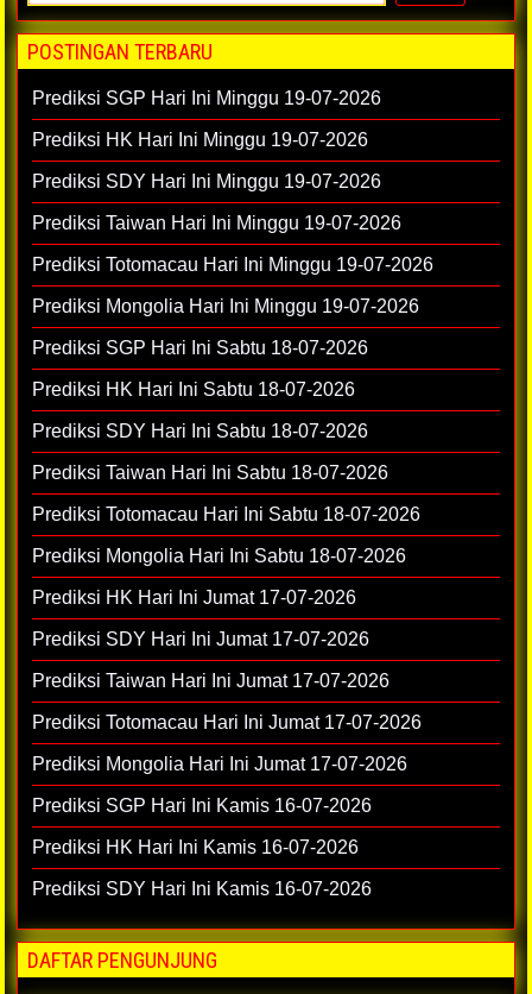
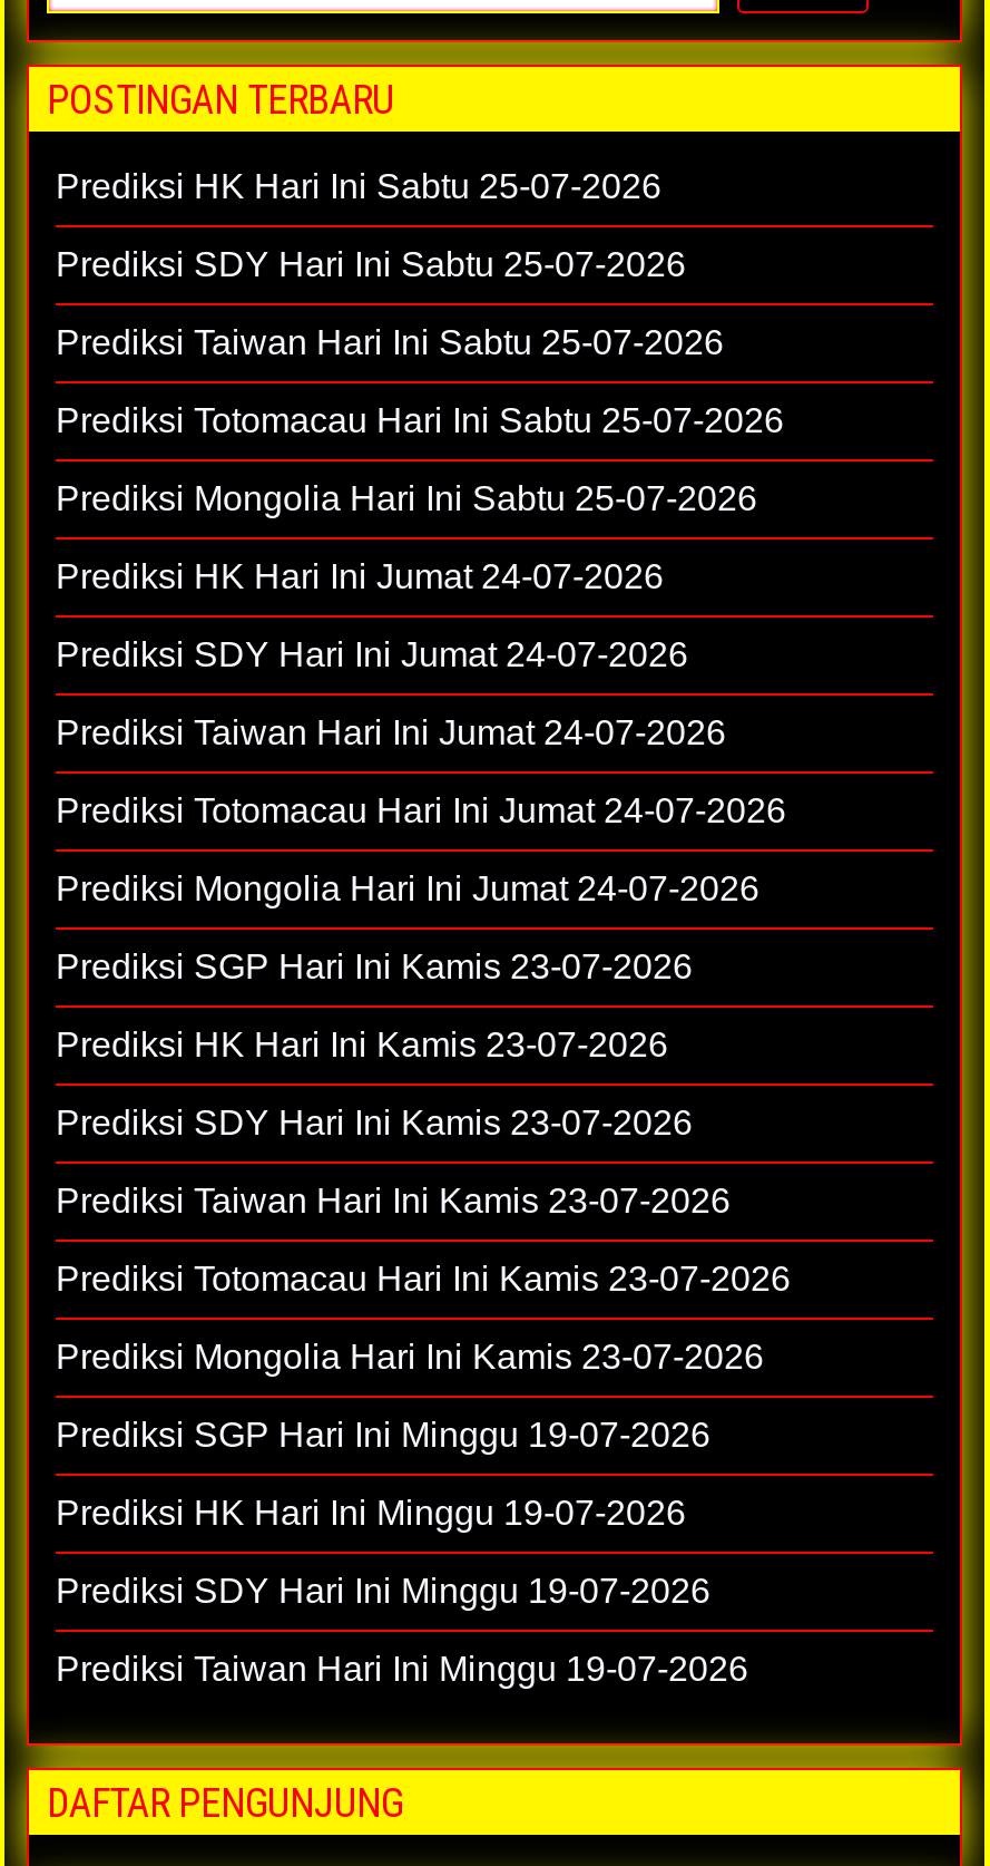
none -> [56,167,791,1375] Prediksi HK Hari Ini Sabtu 25-07-2026 | Prediksi SDY Hari Ini Sabtu 25-07-2026 | Prediksi Taiwan Hari Ini Sabtu 25-07-2026 | Prediksi Totomacau Hari Ini Sabtu 25-07-2026 | Prediksi Mongolia Hari Ini Sabtu 25-07-2026 | Prediksi HK Hari Ini Jumat 24-07-2026 | Prediksi SDY Hari Ini Jumat 24-07-2026 | Prediksi Taiwan Hari Ini Jumat 24-07-2026 | Prediksi Totomacau Hari Ini Jumat 24-07-2026 | Prediksi Mongolia Hari Ini Jumat 24-07-2026 | Prediksi SGP Hari Ini Kamis 23-07-2026 | Prediksi HK Hari Ini Kamis 23-07-2026 | Prediksi SDY Hari Ini Kamis 23-07-2026 | Prediksi Taiwan Hari Ini Kamis 23-07-2026 | Prediksi Totomacau Hari Ini Kamis 23-07-2026 | Prediksi Mongolia Hari Ini Kamis 23-07-2026
moved [32,88,401,233] -> [56,1415,748,1687]: Prediksi SGP Hari Ini Minggu 19-07-2026 | Prediksi HK Hari Ini Minggu 19-07-2026 | Prediksi SDY Hari Ini Minggu 19-07-2026 | Prediksi Taiwan Hari Ini Minggu 19-07-2026
[32,254,433,899] Prediksi Totomacau Hari Ini Minggu 19-07-2026 | Prediksi Mongolia Hari Ini Minggu 19-07-2026 | Prediksi SGP Hari Ini Sabtu 18-07-2026 | Prediksi HK Hari Ini Sabtu 18-07-2026 | Prediksi SDY Hari Ini Sabtu 18-07-2026 | Prediksi Taiwan Hari Ini Sabtu 18-07-2026 | Prediksi Totomacau Hari Ini Sabtu 18-07-2026 | Prediksi Mongolia Hari Ini Sabtu 18-07-2026 | Prediksi HK Hari Ini Jumat 17-07-2026 | Prediksi SDY Hari Ini Jumat 17-07-2026 | Prediksi Taiwan Hari Ini Jumat 17-07-2026 | Prediksi Totomacau Hari Ini Jumat 17-07-2026 | Prediksi Mongolia Hari Ini Jumat 17-07-2026 | Prediksi SGP Hari Ini Kamis 16-07-2026 | Prediksi HK Hari Ini Kamis 16-07-2026 | Prediksi SDY Hari Ini Kamis 16-07-2026 -> none

